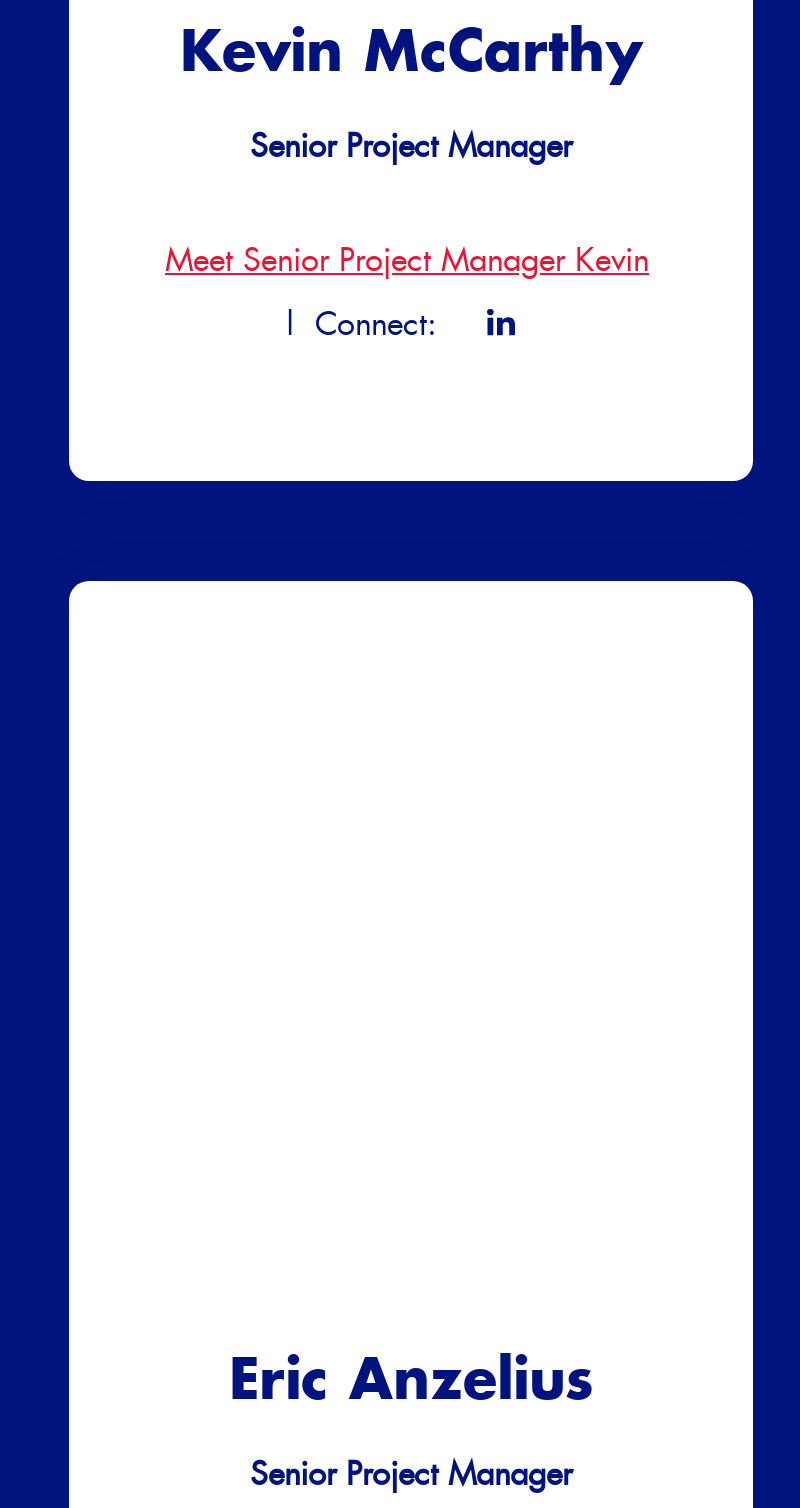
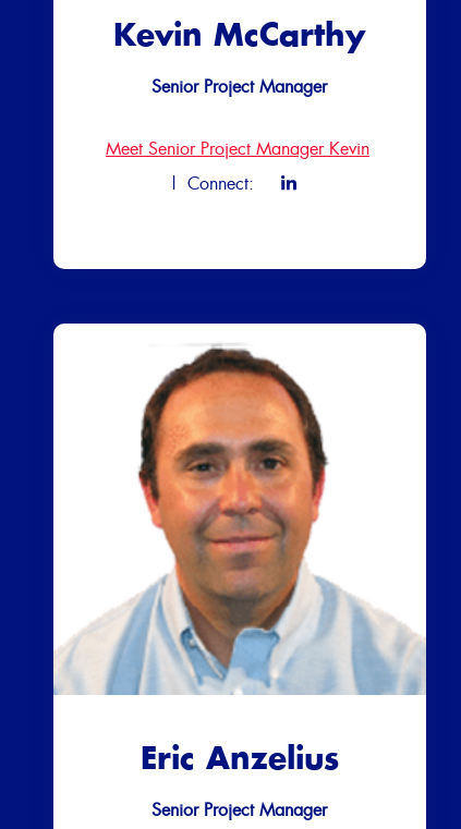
none -> [53,344,426,696] [image]

